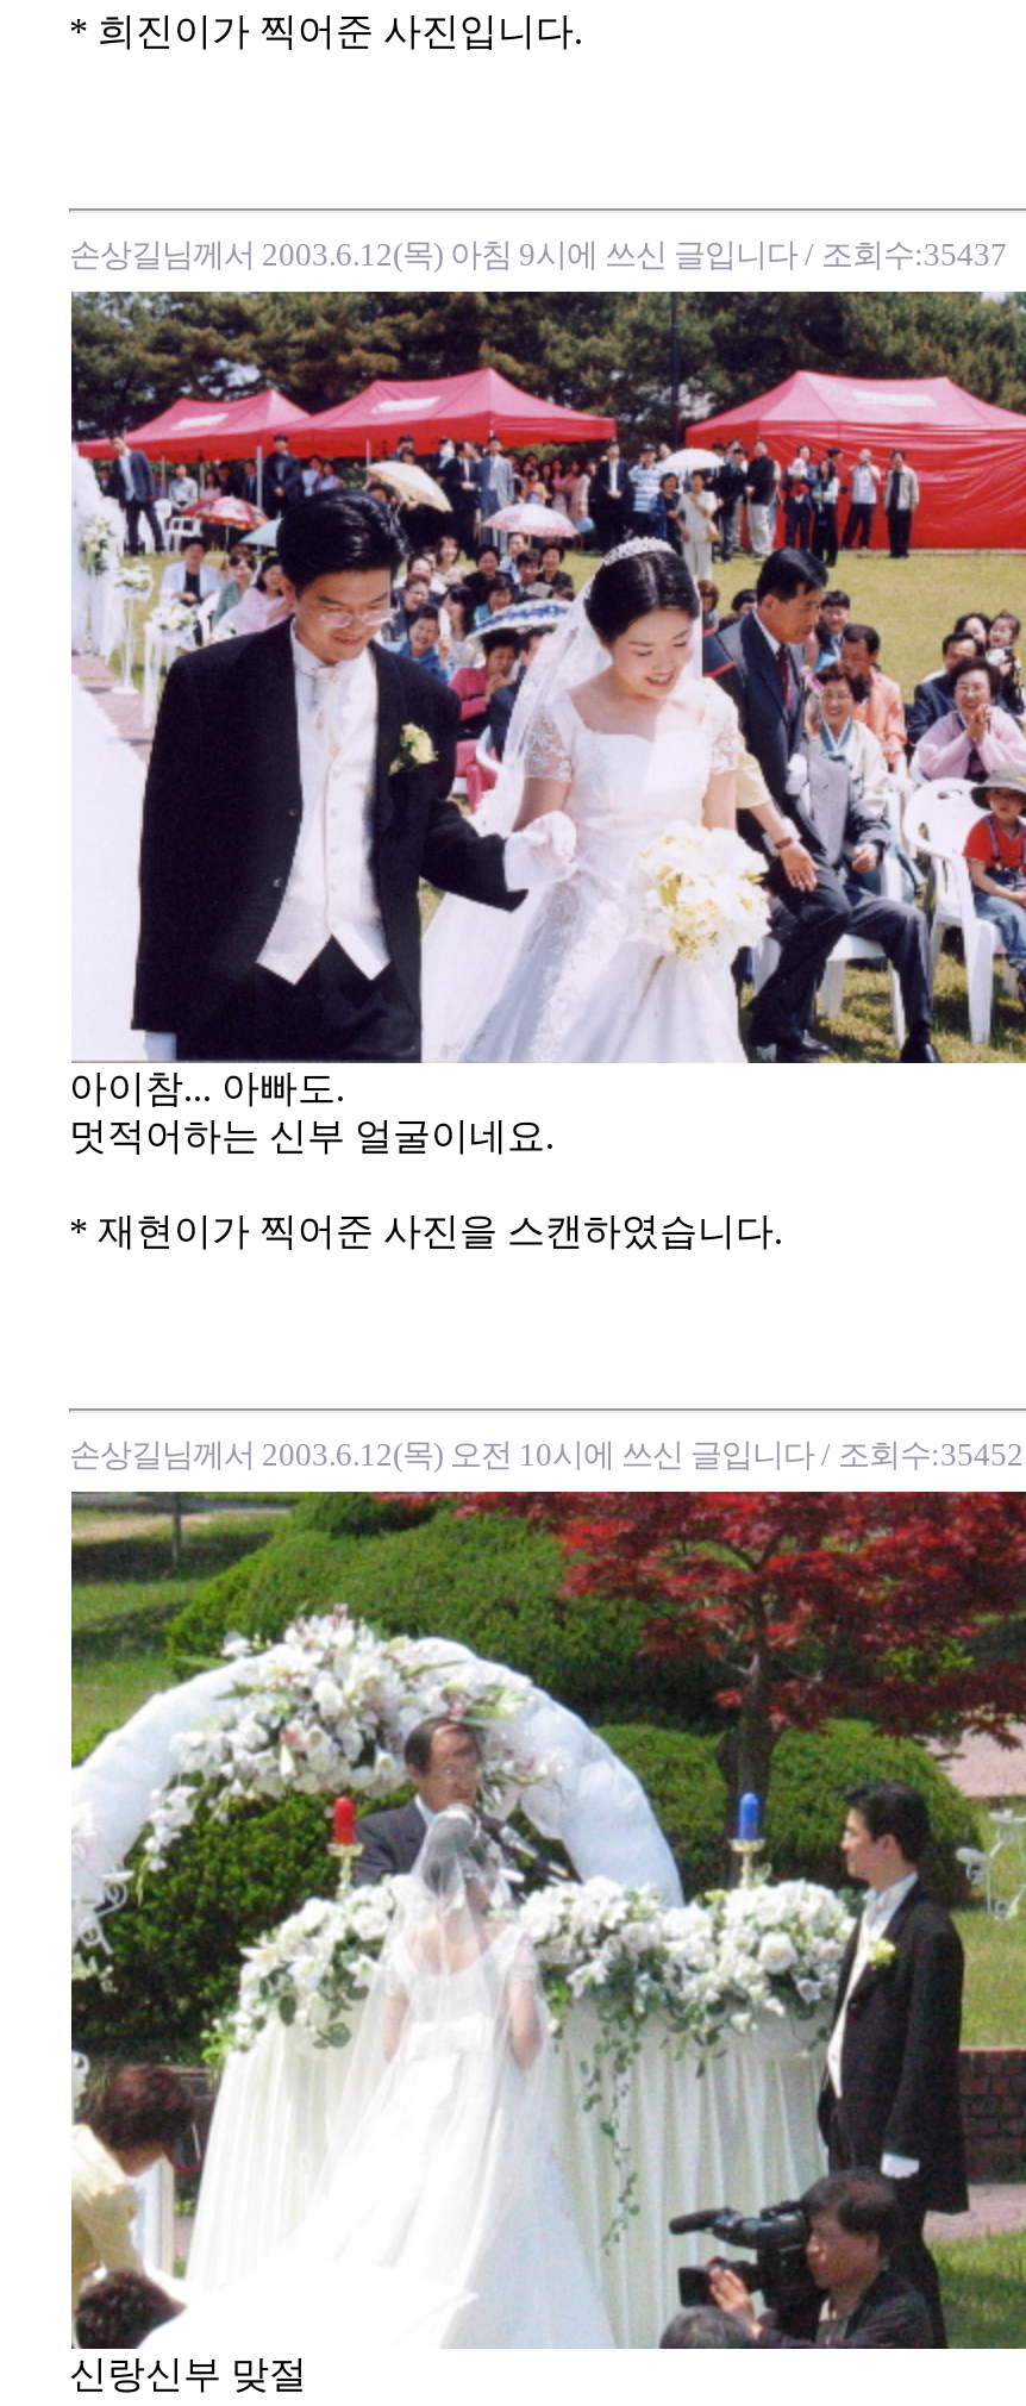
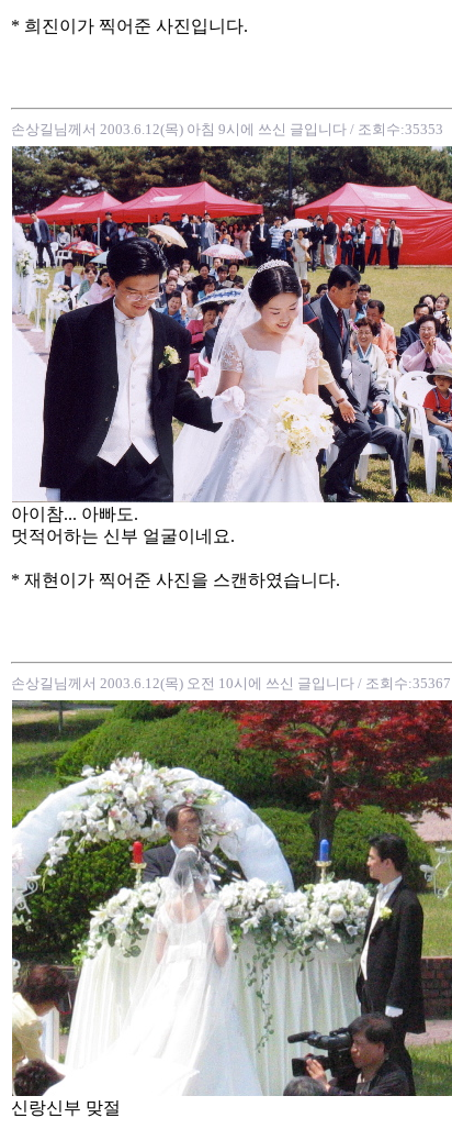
[69,237,1007,273] 손상길님께서 2003.6.12(목) 아침 9시에 쓰신 글입니다 / 조회수:35437 -> [11,121,443,137] 손상길님께서 2003.6.12(목) 아침 9시에 쓰신 글입니다 / 조회수:35353
[69,1437,1024,1473] 손상길님께서 2003.6.12(목) 오전 10시에 쓰신 글입니다 / 조회수:35452 -> [11,675,451,691] 손상길님께서 2003.6.12(목) 오전 10시에 쓰신 글입니다 / 조회수:35367

